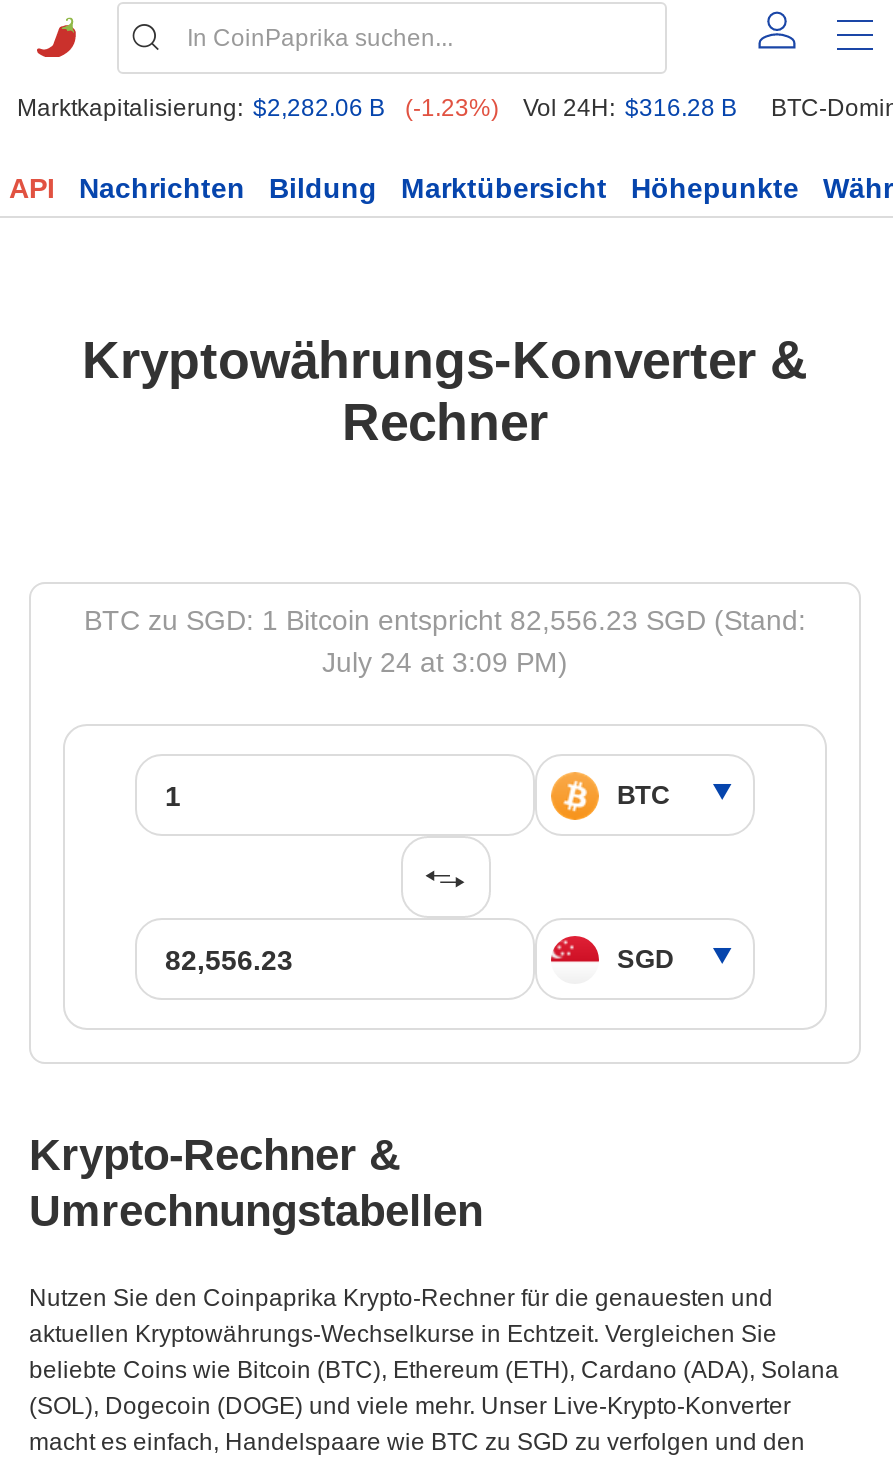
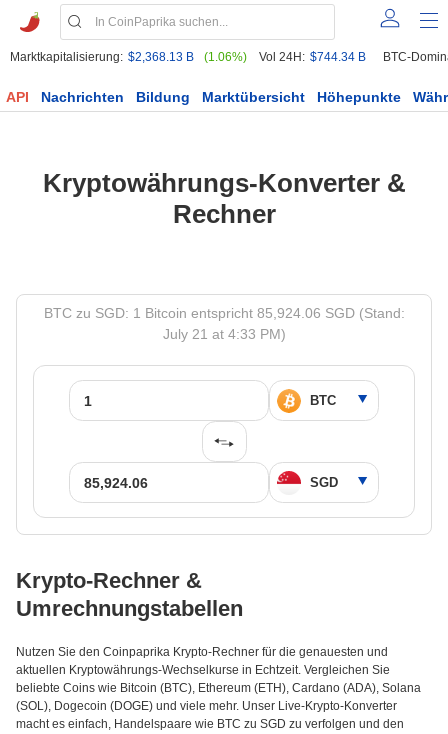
[17,94,385,122] Marktkapitalisierung: $2,282.06 B -> [10,50,194,64] Marktkapitalisierung: $2,368.13 B
[405,94,499,122] (-1.23%) -> [204,50,247,64] (1.06%)
[523,94,737,122] Vol 24H: $316.28 B -> [259,50,366,64] Vol 24H: $744.34 B
[84,604,806,636] BTC zu SGD: 1 Bitcoin entspricht 82,556.23 SGD (Stand: -> [43,305,404,321] BTC zu SGD: 1 Bitcoin entspricht 85,924.06 SGD (Stand:
[322,646,568,678] July 24 at 3:09 PM) -> [162,326,285,342] July 21 at 4:33 PM)

